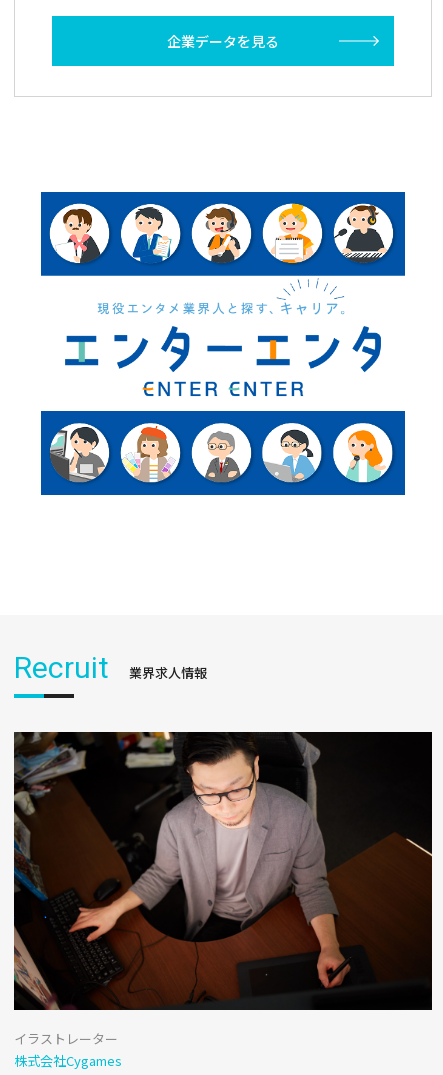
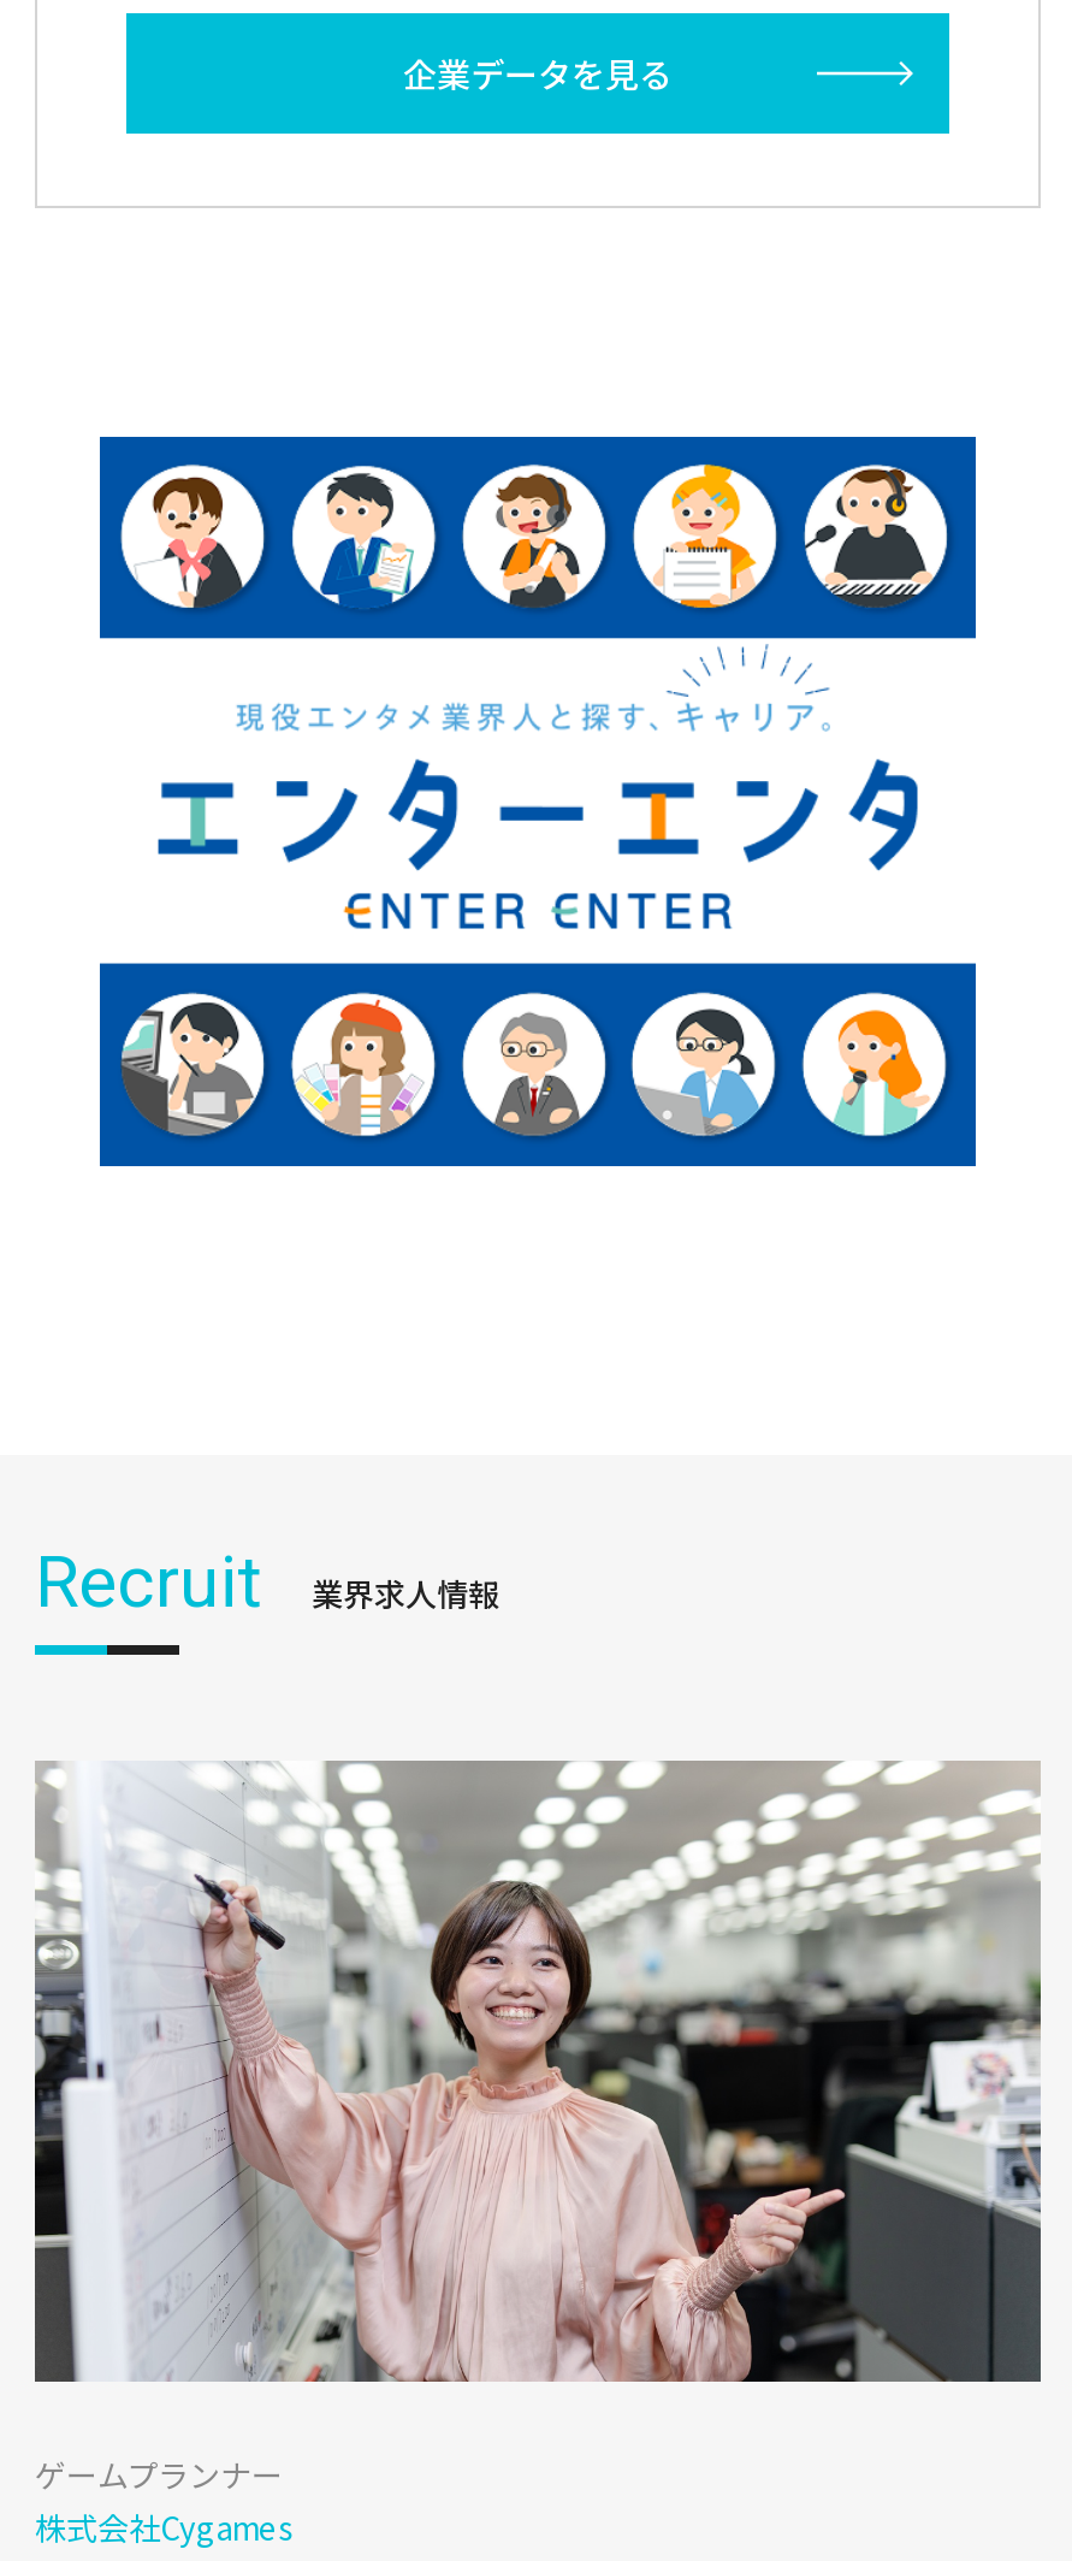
[13,731,433,1048] [image] | イラストレーター -> [32,1737,1043,2498] [image] | ゲームプランナー

